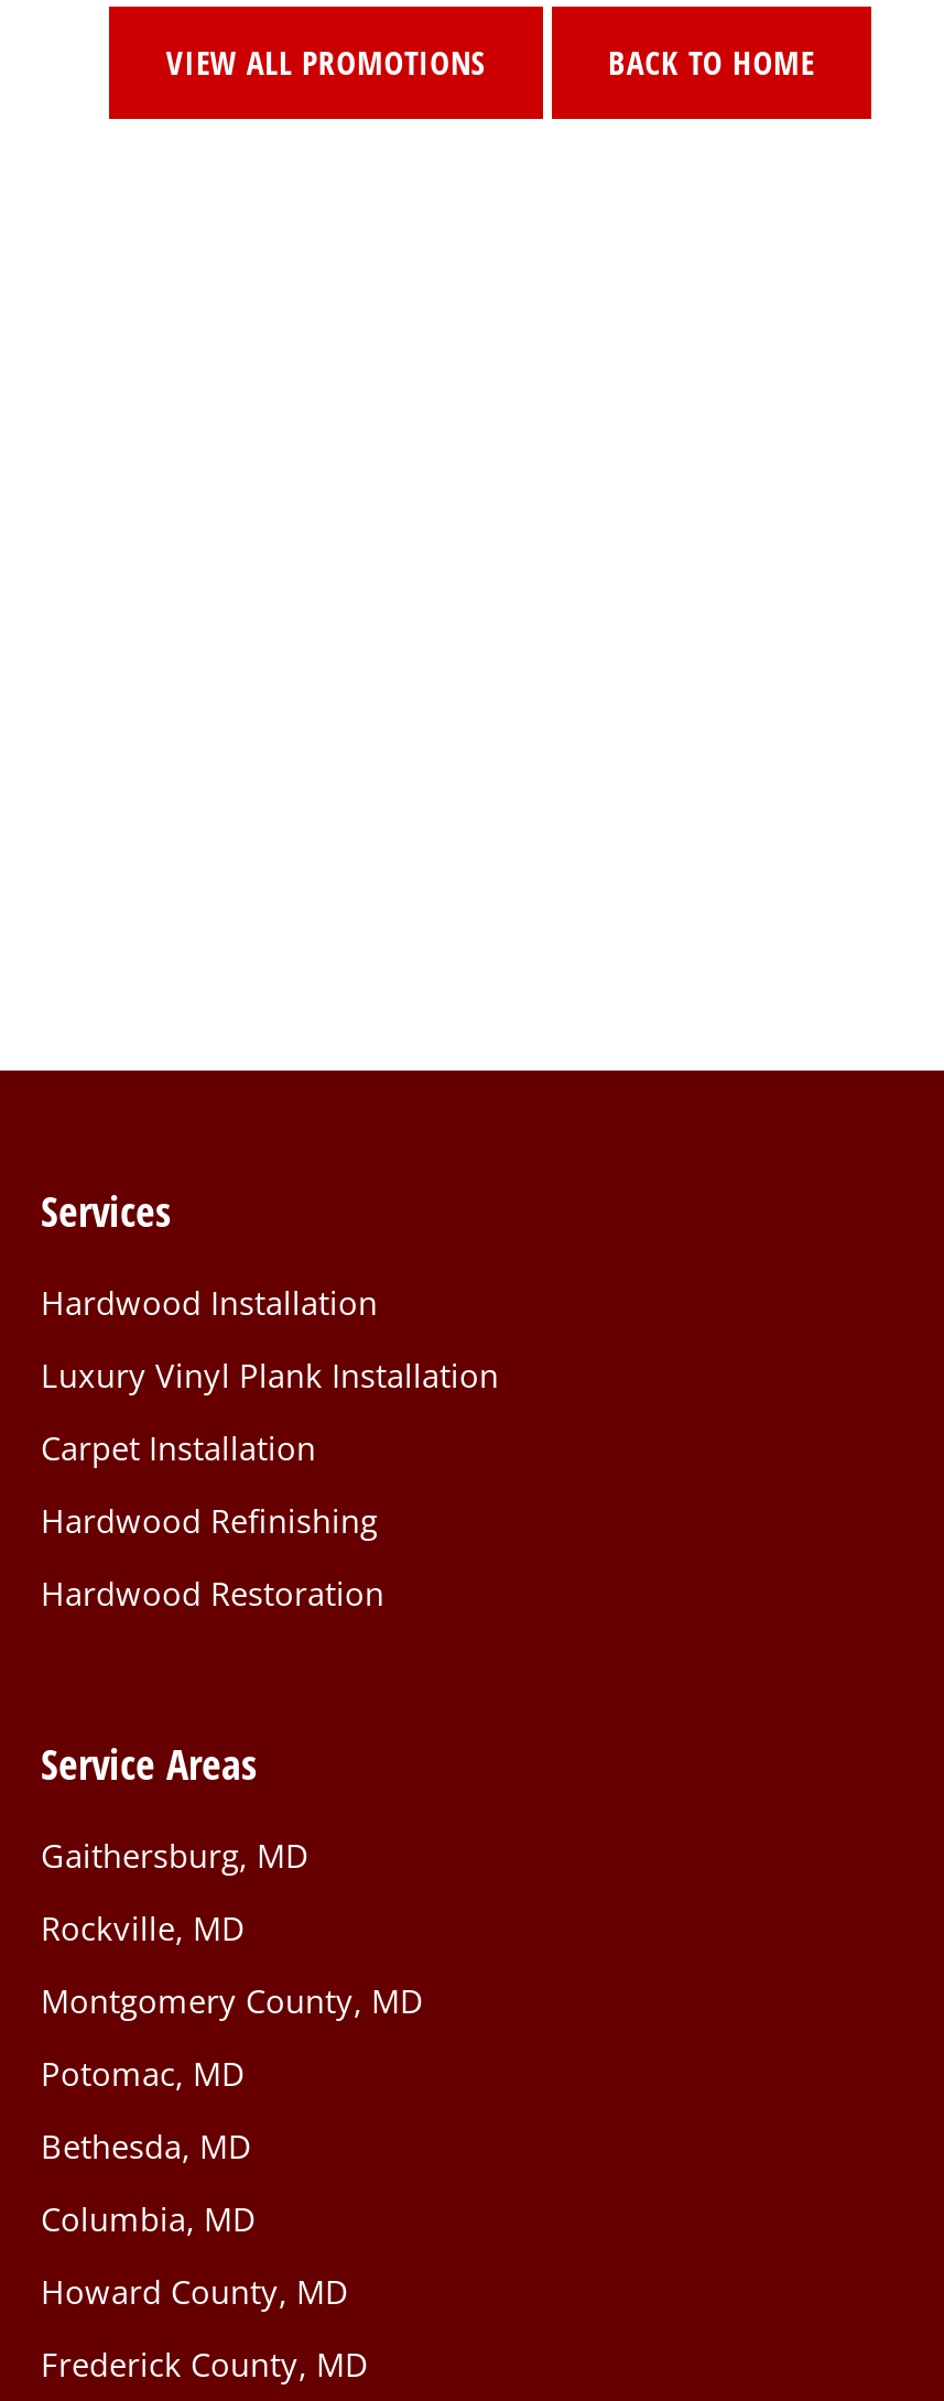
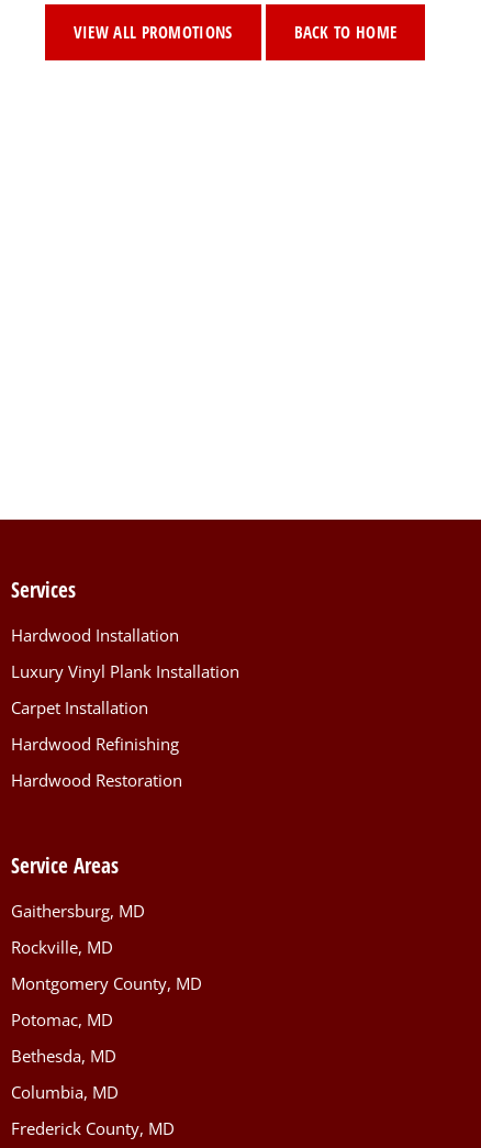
[41,2272,349,2314] Howard County, MD -> none

